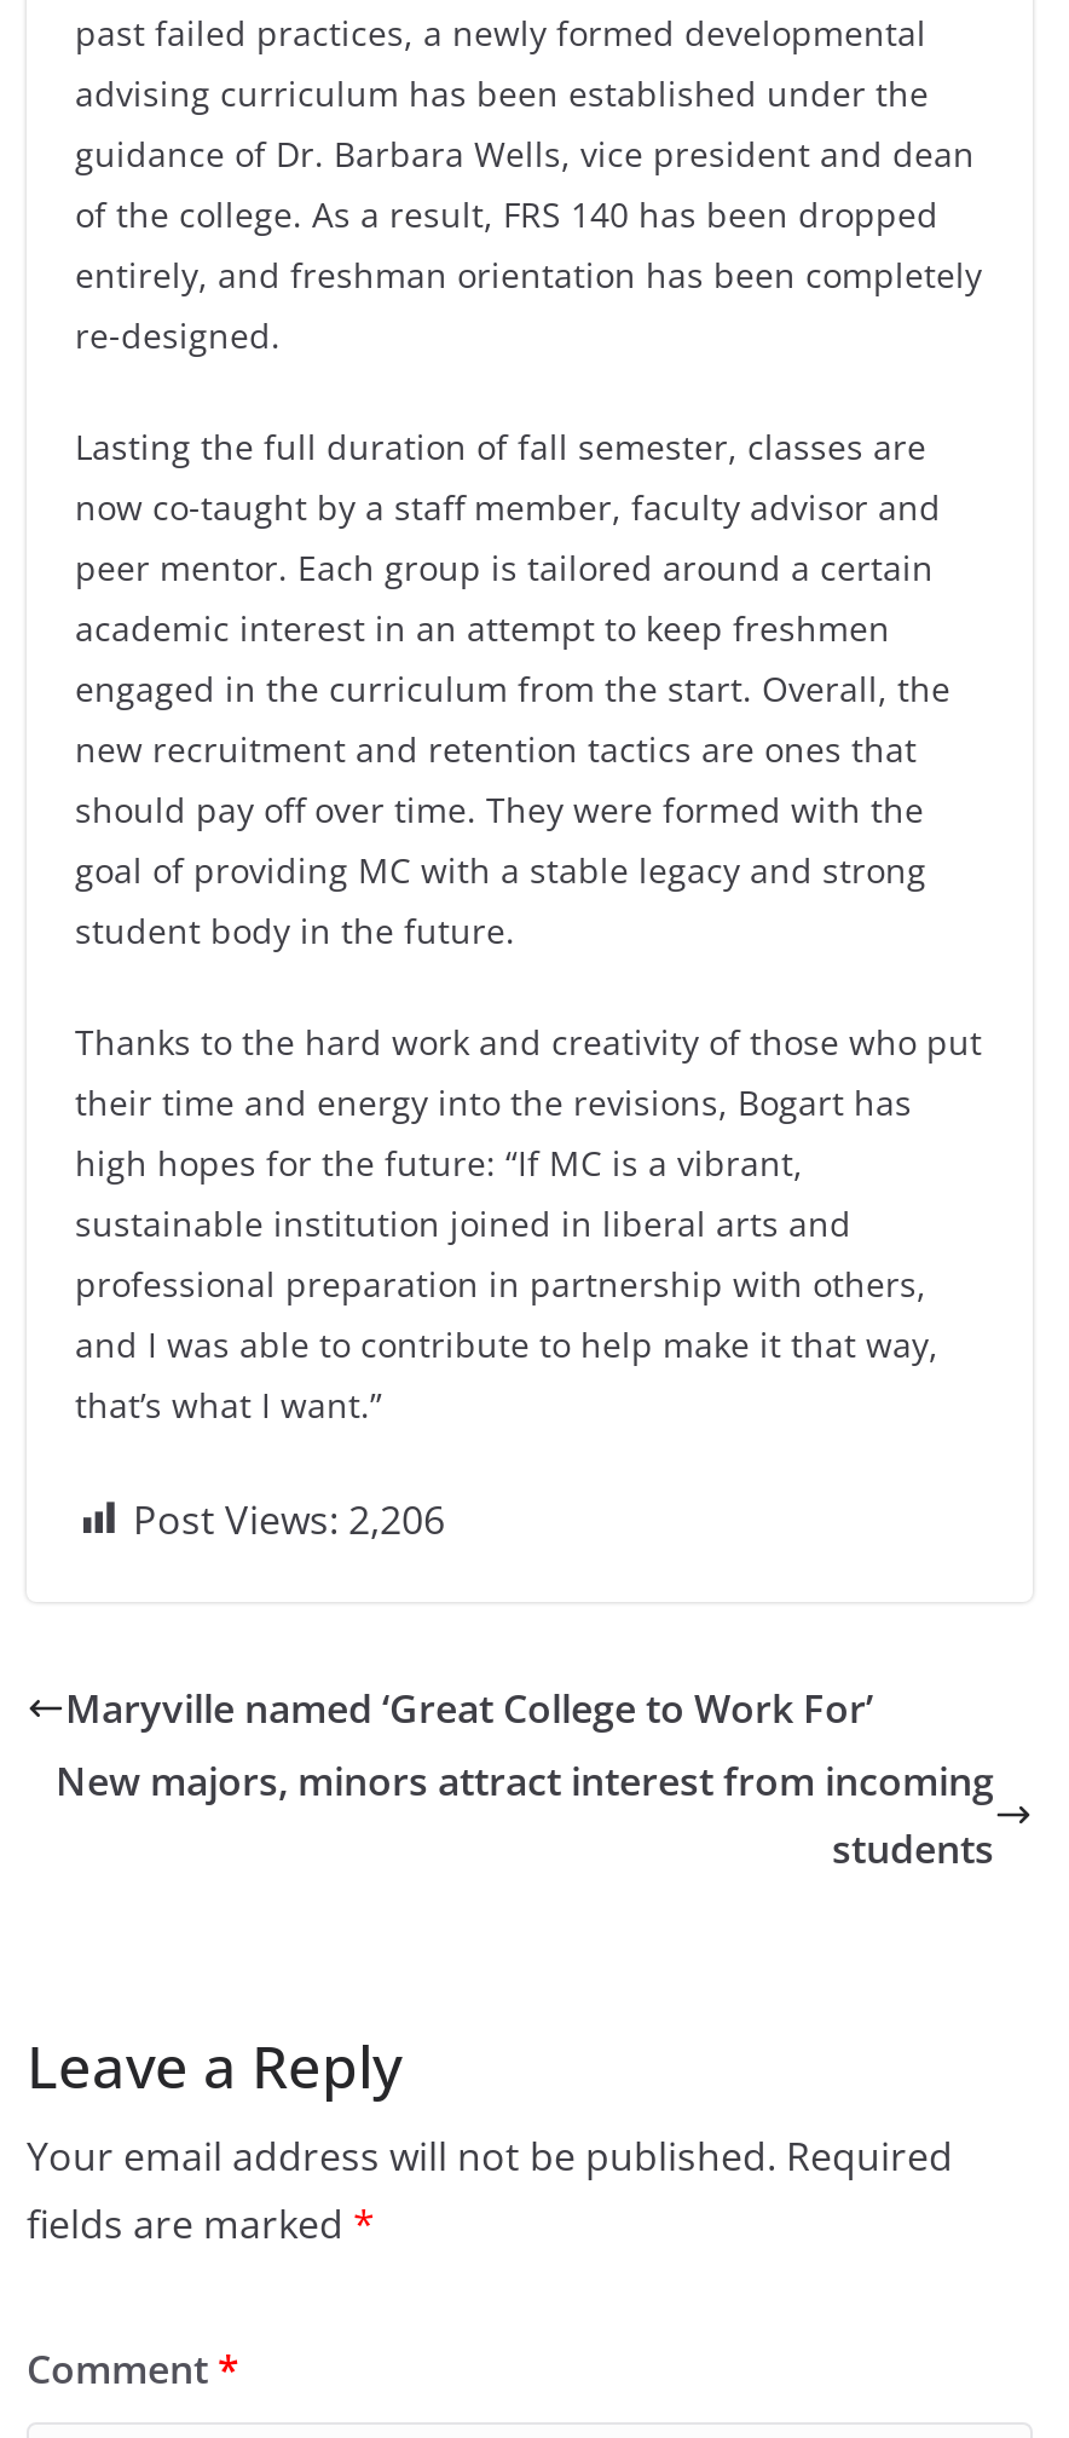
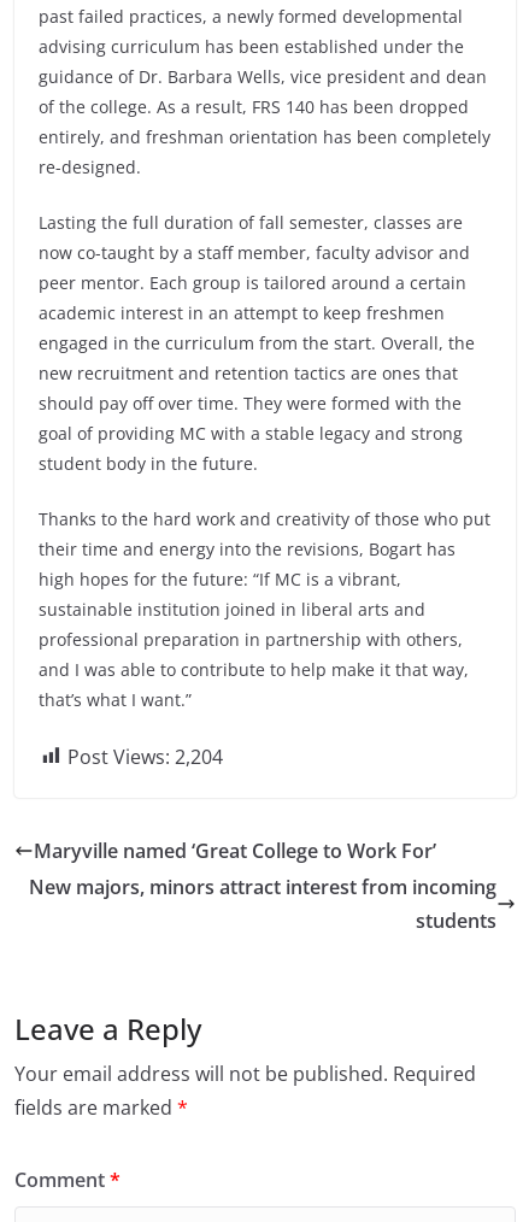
[133,1492,445,1545] Post Views: 2,206 -> [67,743,223,769] Post Views: 2,204

